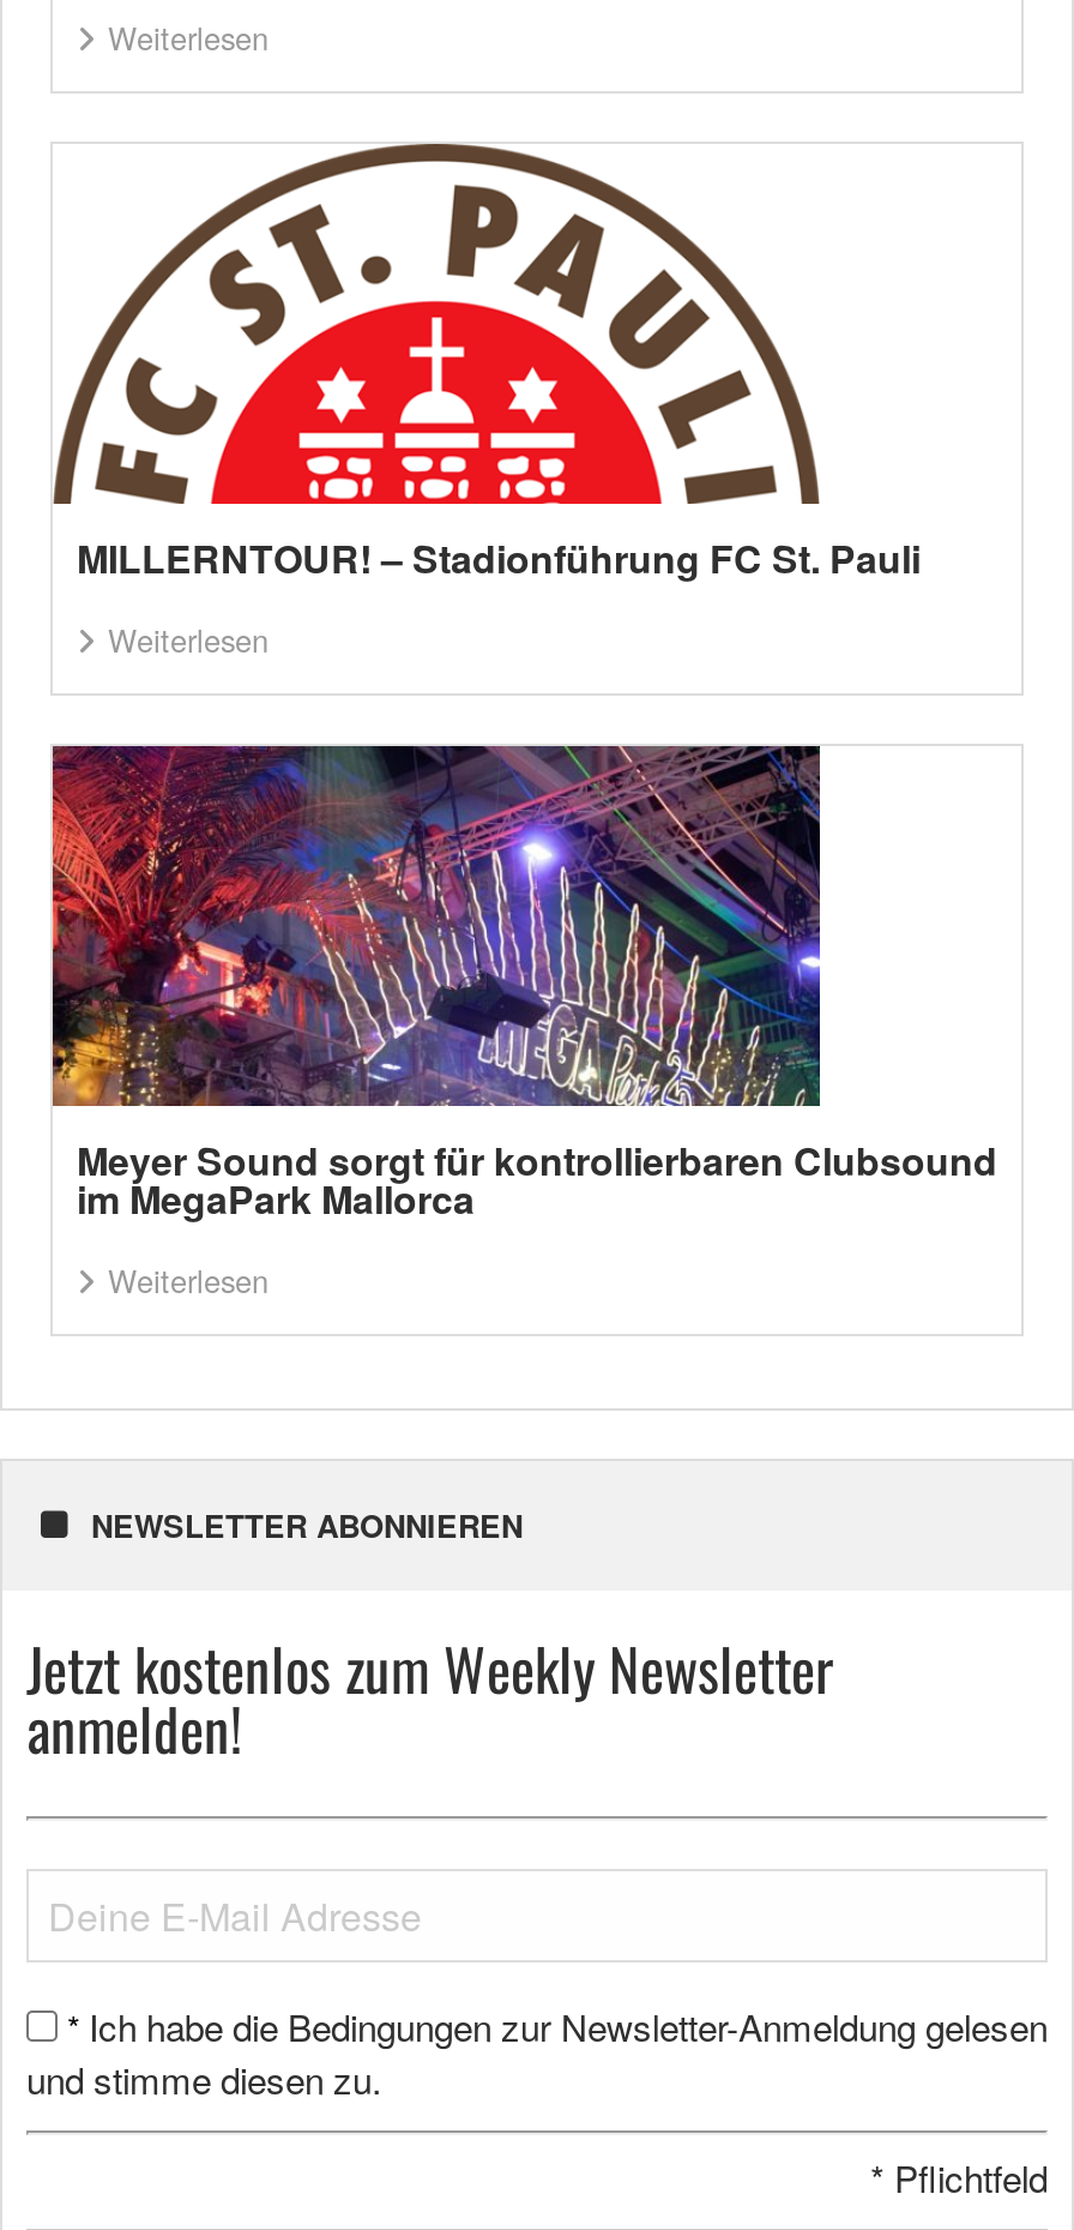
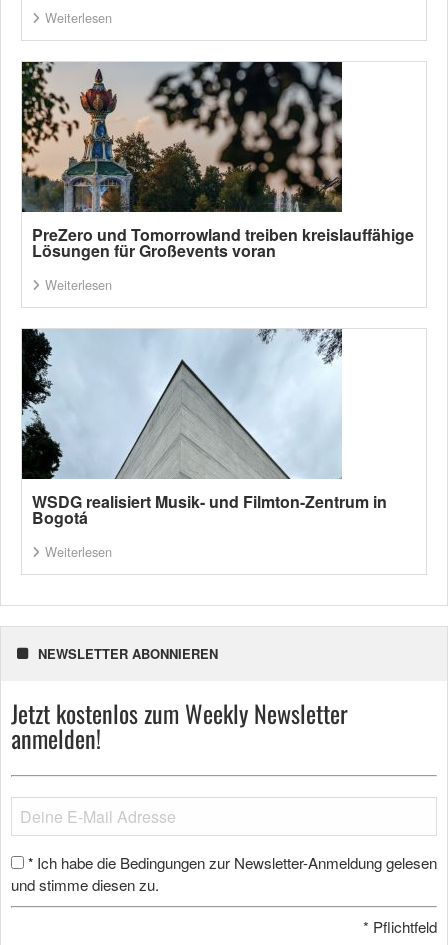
[53,143,921,585] [image] | MILLERNTOUR! – Stadionführung FC St. Pauli -> [21,61,414,262] [image] | PreZero und Tomorrowland treiben kreislauffähige | Lösungen für Großevents voran
[50,743,997,1225] [image] | Meyer Sound sorgt für kontrollierbaren Clubsound | im MegaPark Mallorca -> [21,328,387,529] [image] | WSDG realisiert Musik- und Filmton-Zentrum in | Bogotá

